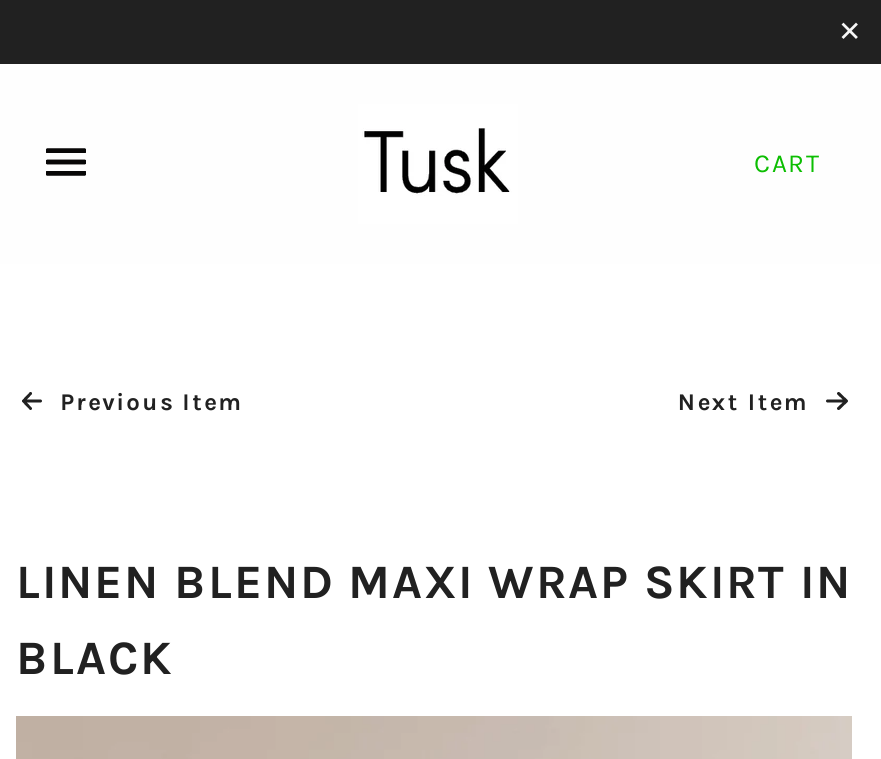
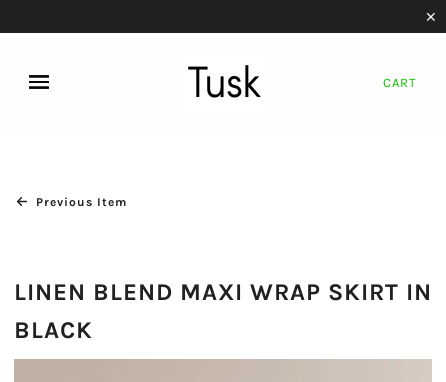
[678,388,816,416] Next Item -> none

